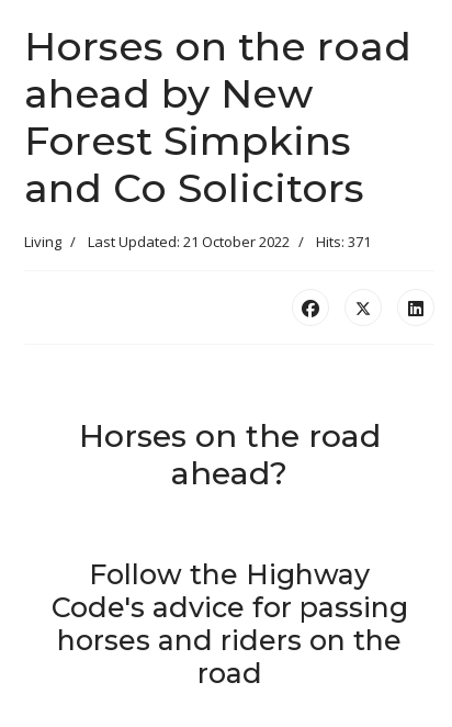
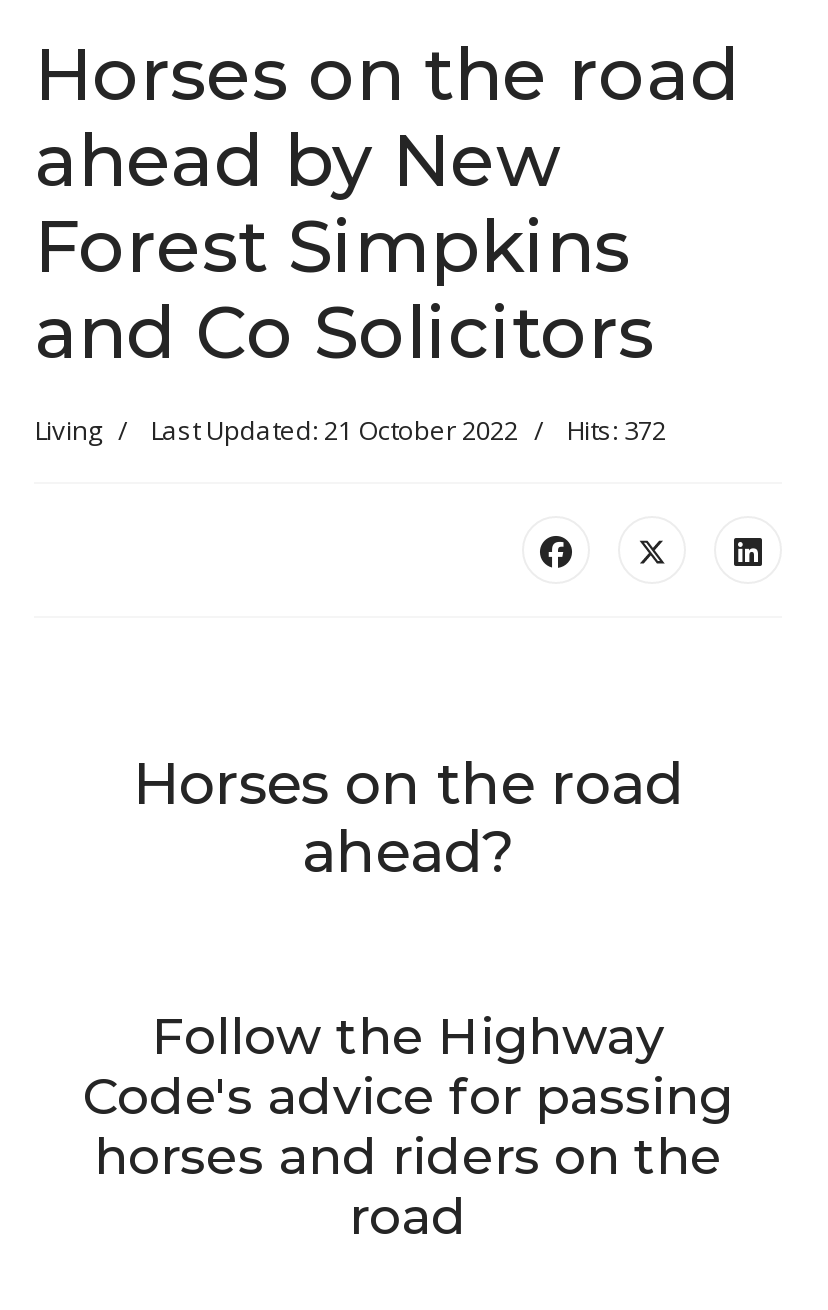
[24,232,371,251] Living Last Updated: 21 October 2022 Hits: 371 -> [34,412,666,448] Living Last Updated: 21 October 2022 Hits: 372

